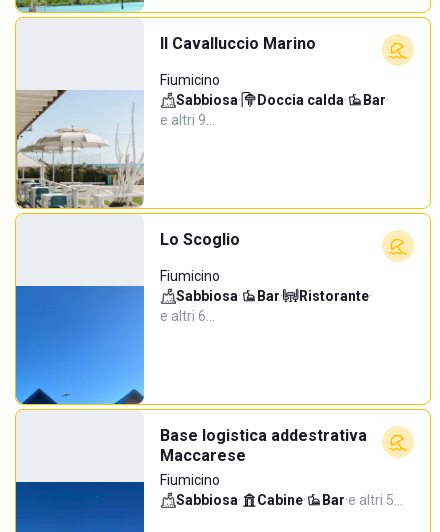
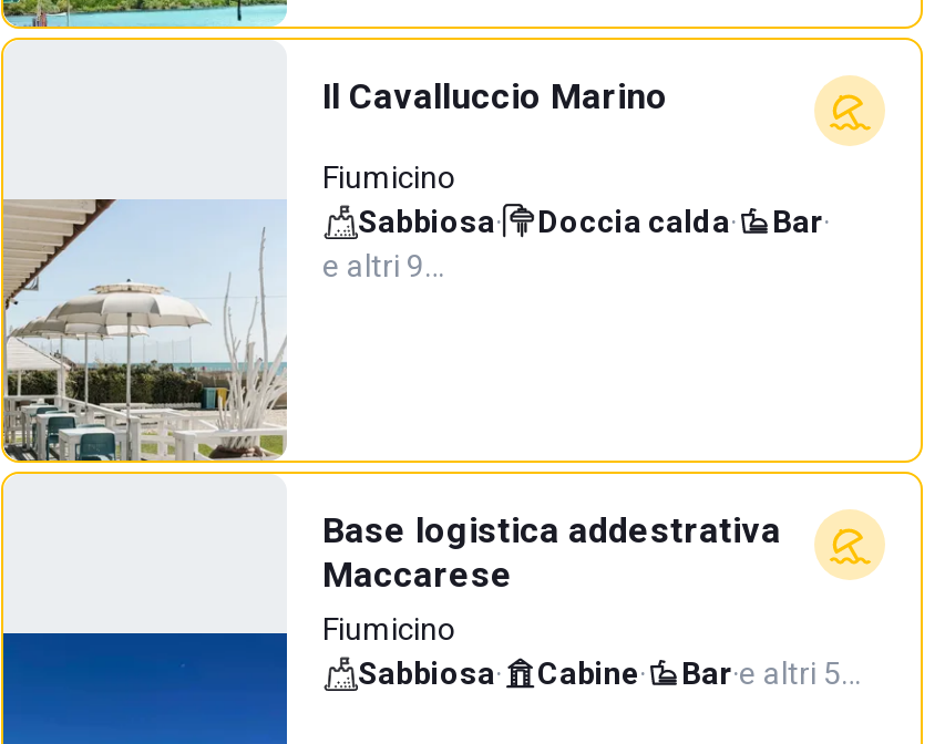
[16,230,372,405] [image] | Lo Scoglio | Fiumicino | Sabbiosa· | Bar· | Ristorante· | e altri 6… -> none

